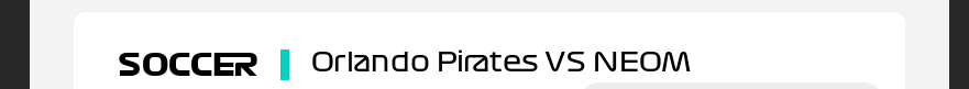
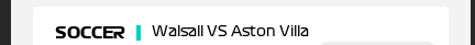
[311,49,692,76] Orlando Pirates VS NEOM -> [152,25,309,38] Walsall VS Aston Villa

